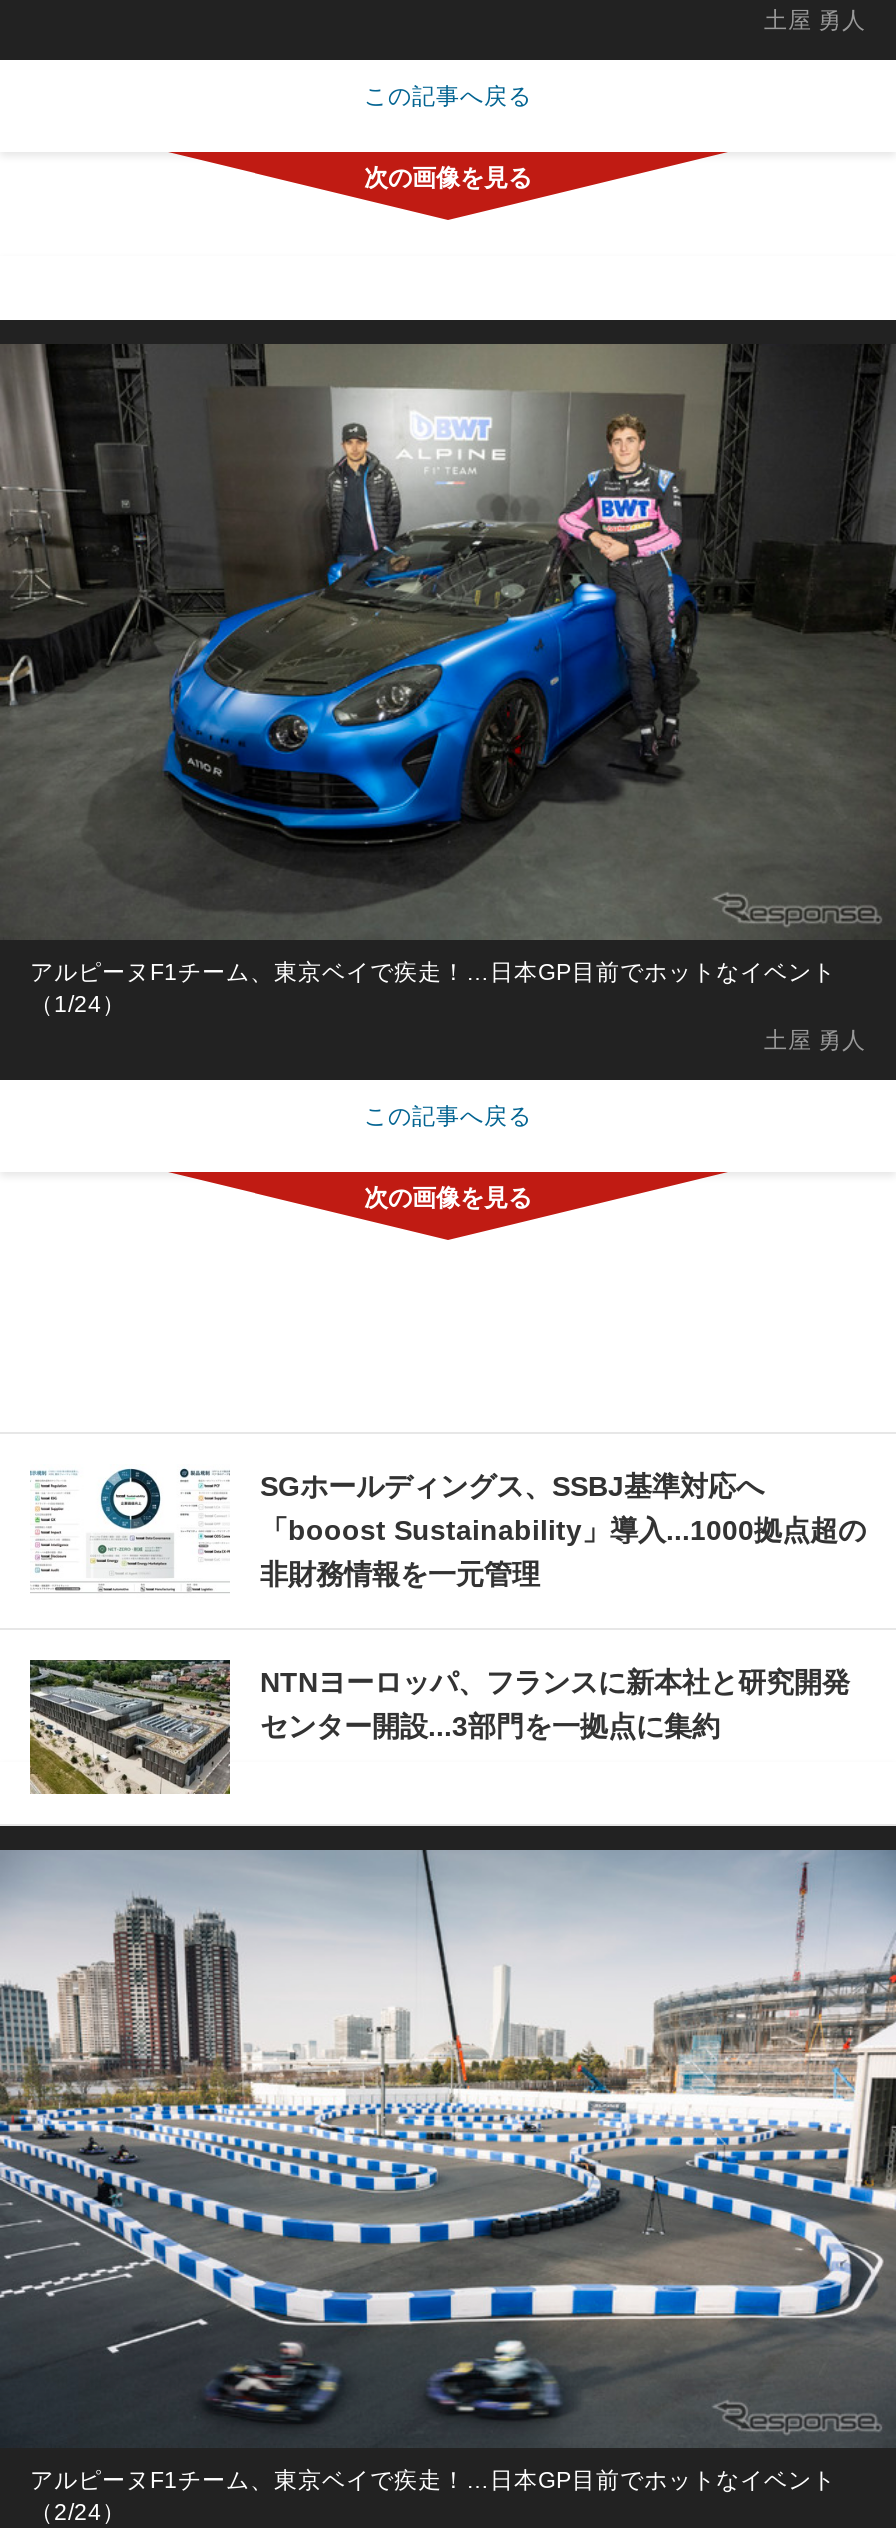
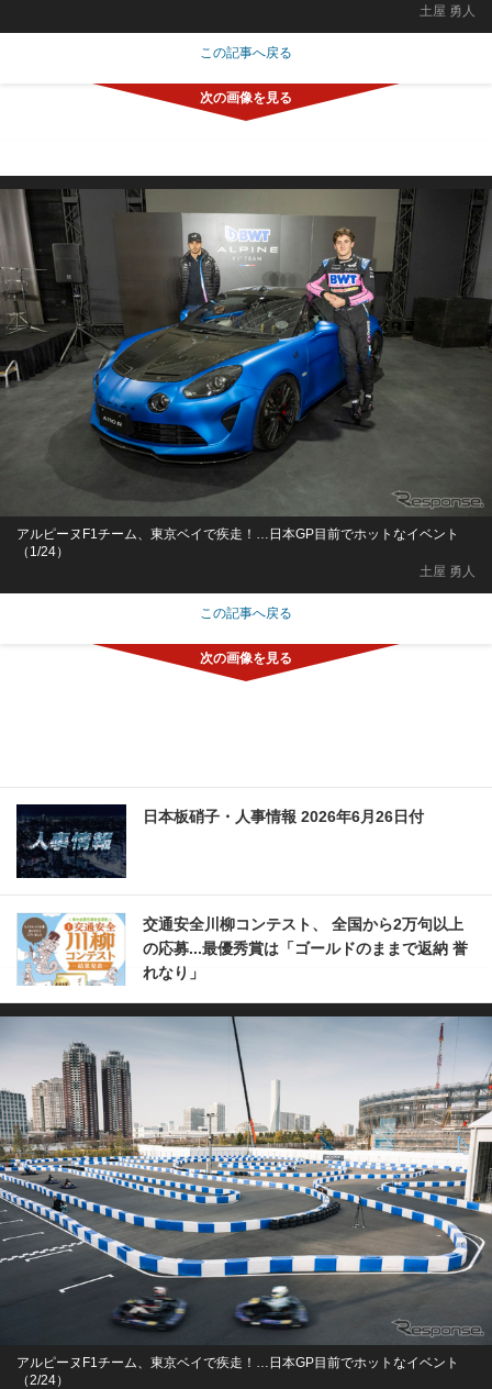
[30,1464,866,1598] [image] | SGホールディングス、SSBJ基準対応へ | 「booost Sustainability」導入...1000拠点超の | 非財務情報を一元管理 -> [15,803,424,879] [image] | 日本板硝子・人事情報 2026年6月26日付
[28,1658,850,1796] [image] | NTNヨーロッパ、フランスに新本社と研究開発 | センター開設...3部門を一拠点に集約 -> [16,912,468,986] [image] | 交通安全川柳コンテスト、 全国から2万句以上 | の応募...最優秀賞は「ゴールドのままで返納 誉 | れなり」

